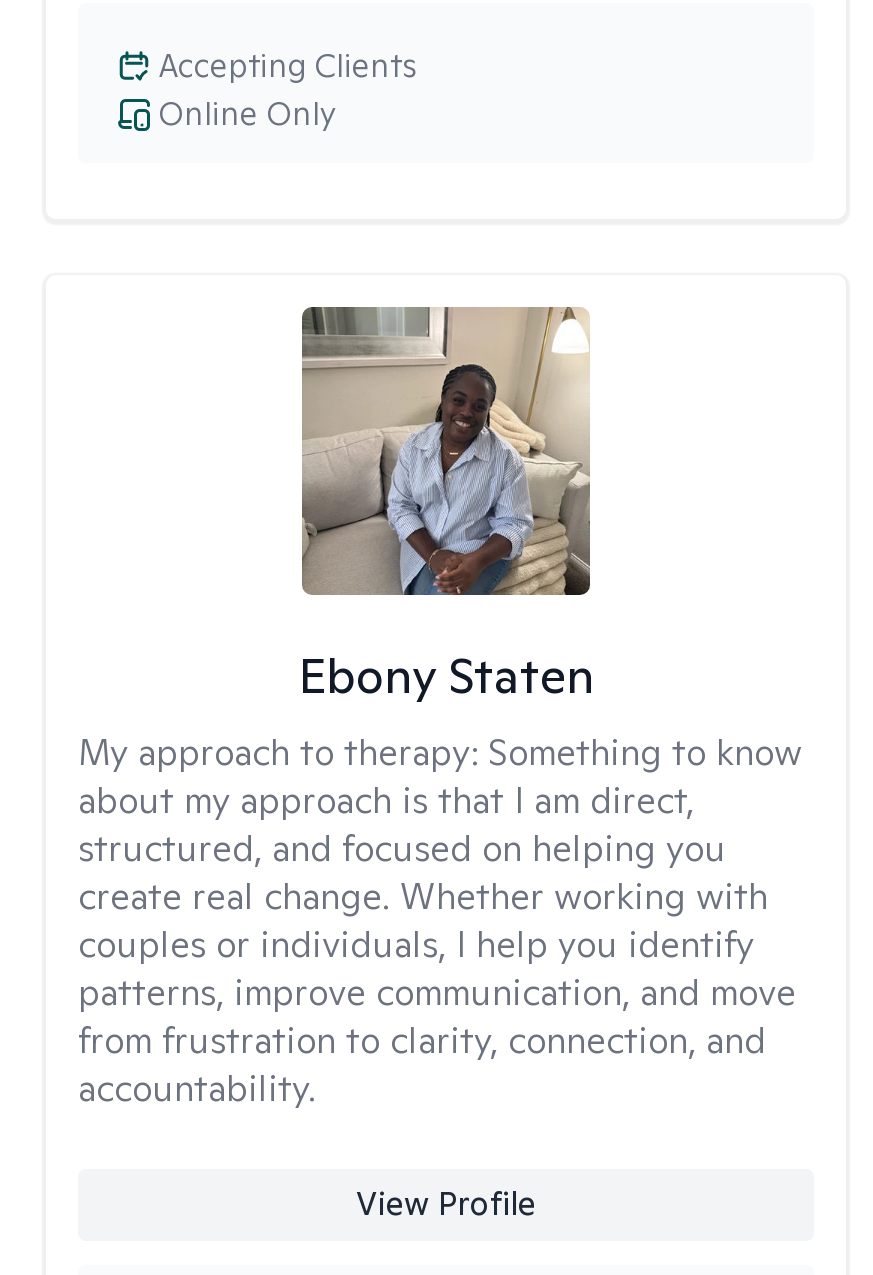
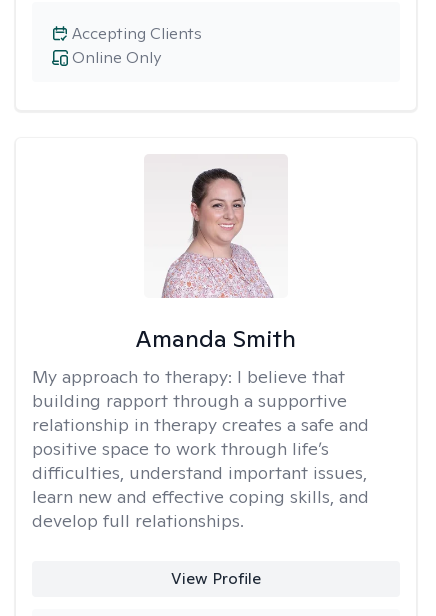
[78,305,802,1111] [image] | Ebony Staten | My approach to therapy: Something to know | about my approach is that I am direct, | structured, and focused on helping you | create real change. Whether working with | couples or individuals, I help you identify | patterns, improve communication, and move | from frustration to clarity, connection, and | accountability. -> [32,154,369,532] [image] | Amanda Smith | My approach to therapy: I believe that | building rapport through a supportive | relationship in therapy creates a safe and | positive space to work through life’s | difficulties, understand important issues, | learn new and effective coping skills, and | develop full relationships.

